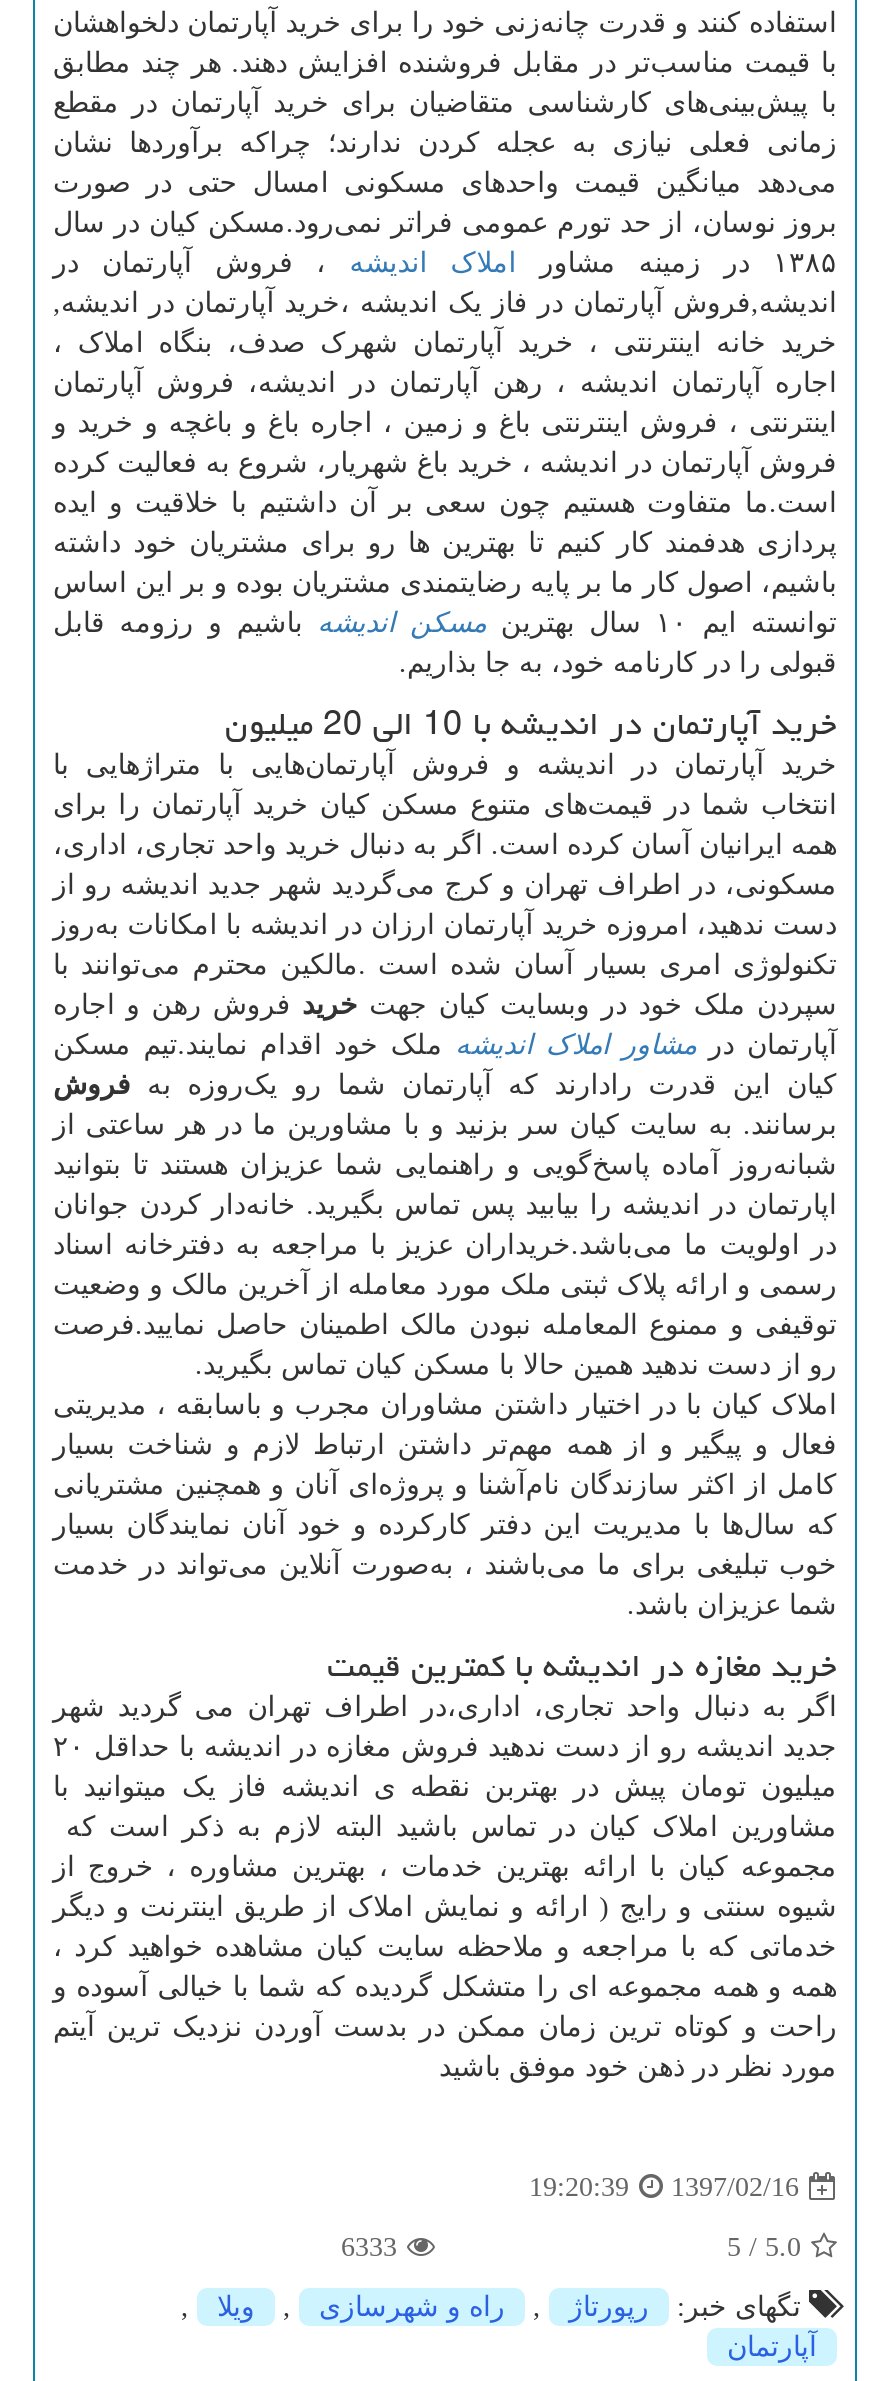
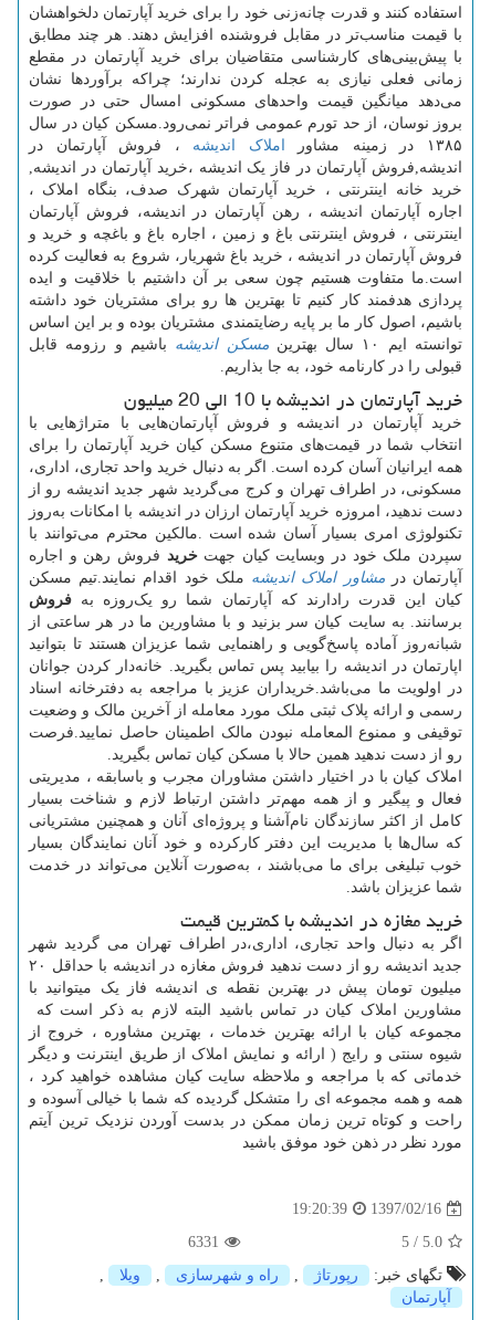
[341,2233,397,2263] 6333 -> [188,1234,219,1251] 6331

